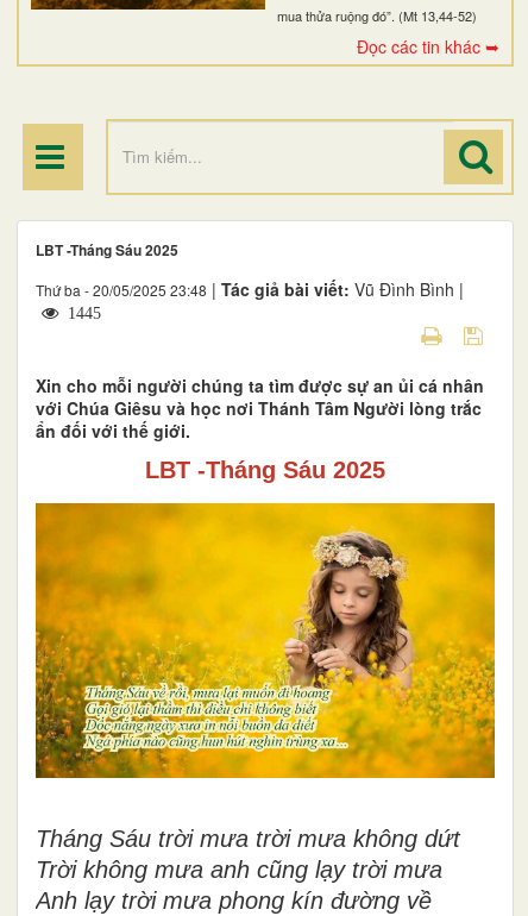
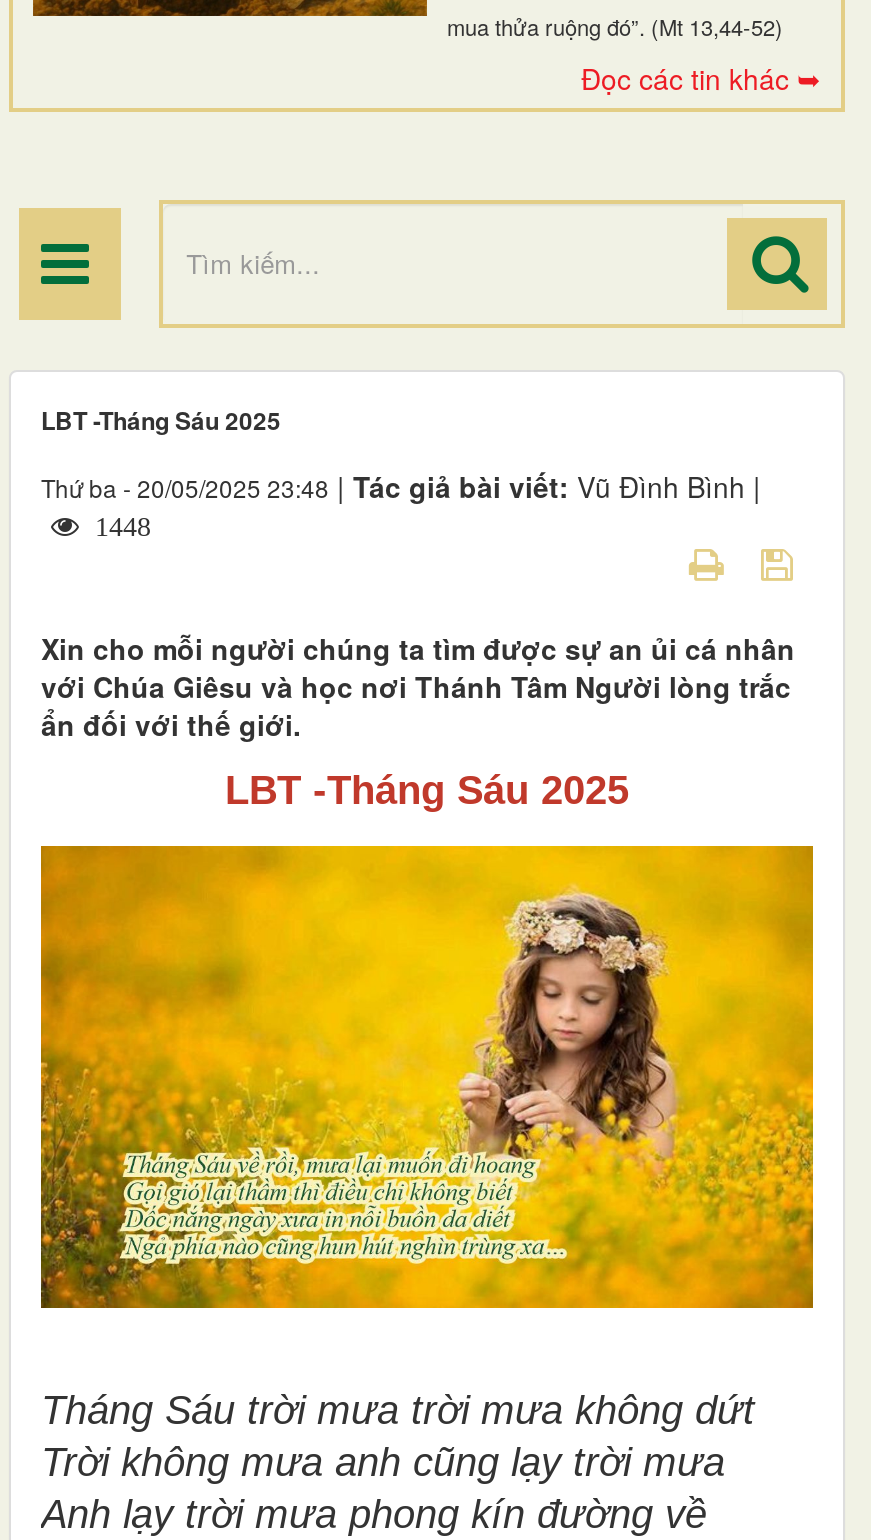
[58,304,101,321] 1445 -> [79,511,151,539] 1448

